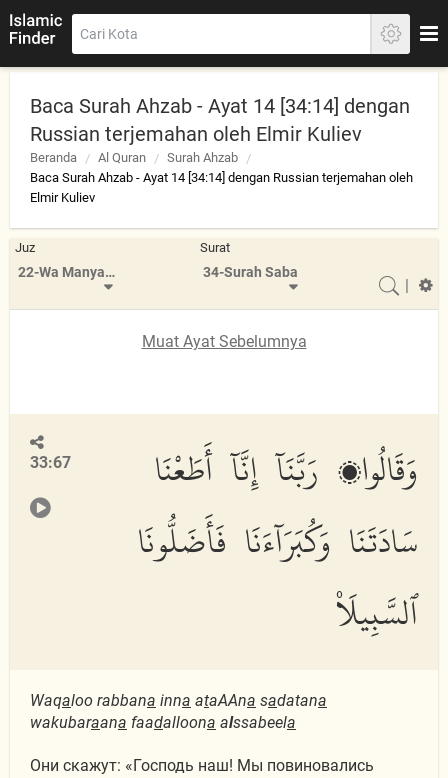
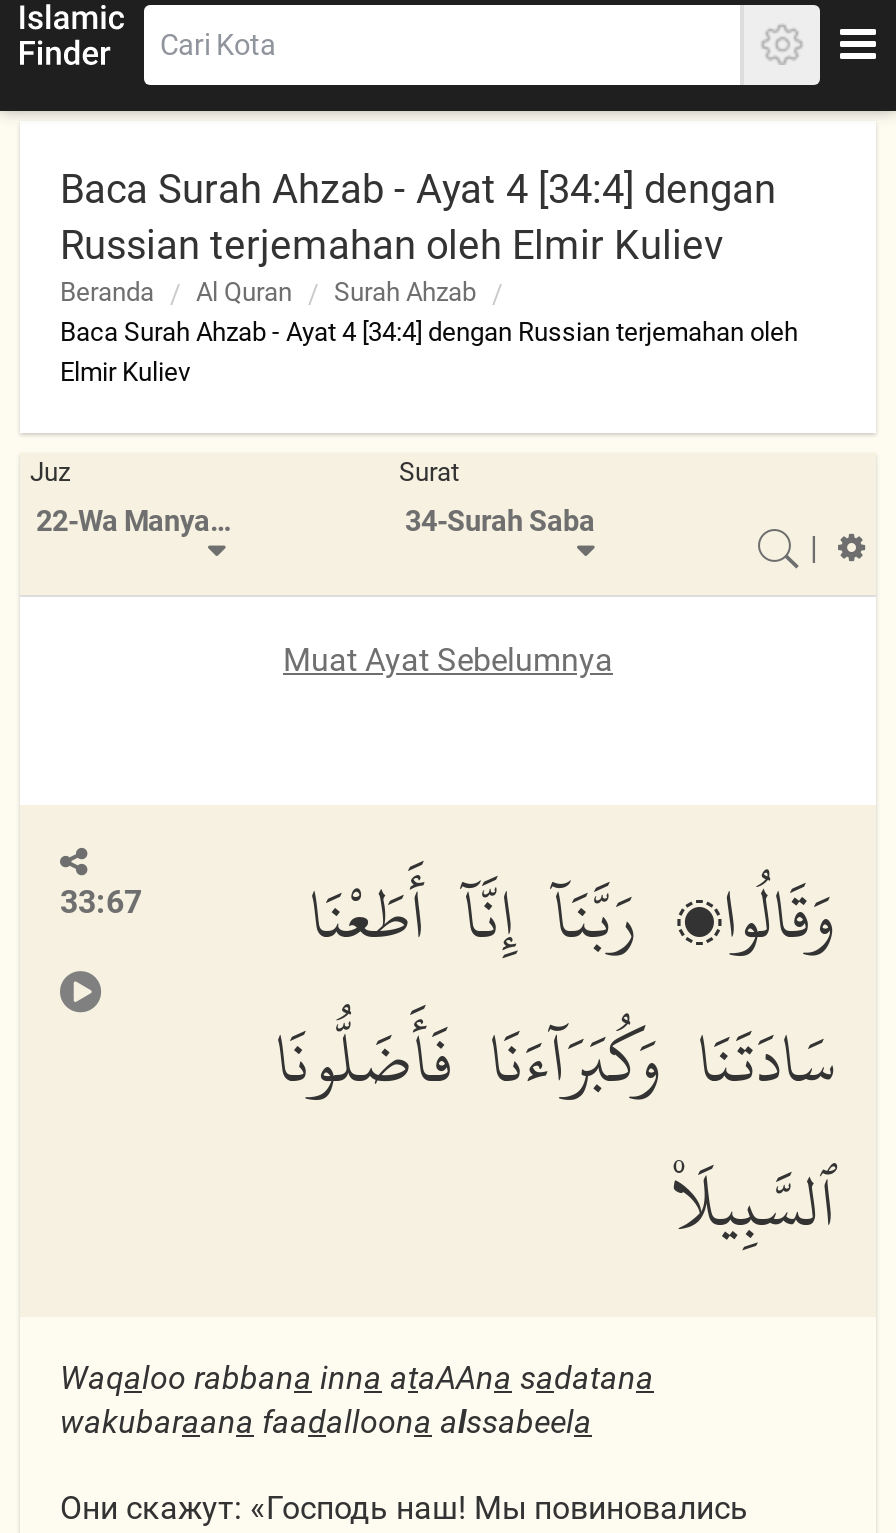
[30,94,410,118] Baca Surah Ahzab - Ayat 14 [34:14] dengan -> [60,165,776,213] Baca Surah Ahzab - Ayat 4 [34:4] dengan
[30,170,413,185] Baca Surah Ahzab - Ayat 14 [34:14] dengan Russian terjemahan oleh -> [60,317,798,347] Baca Surah Ahzab - Ayat 4 [34:4] dengan Russian terjemahan oleh

